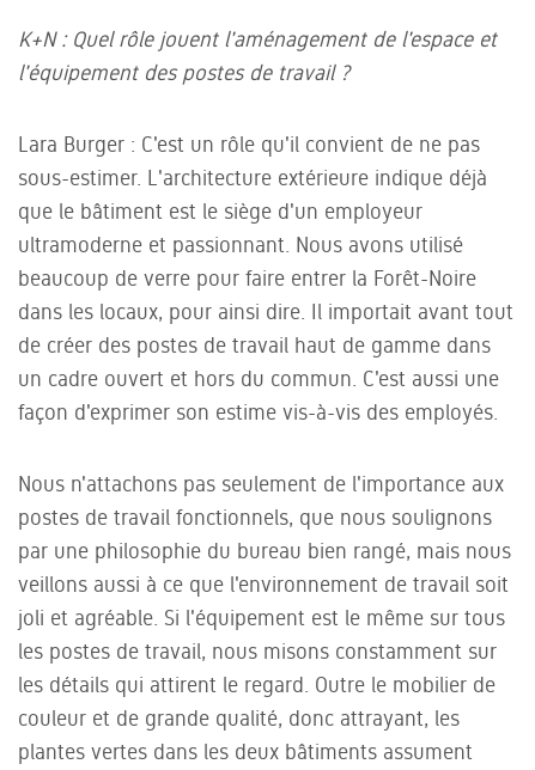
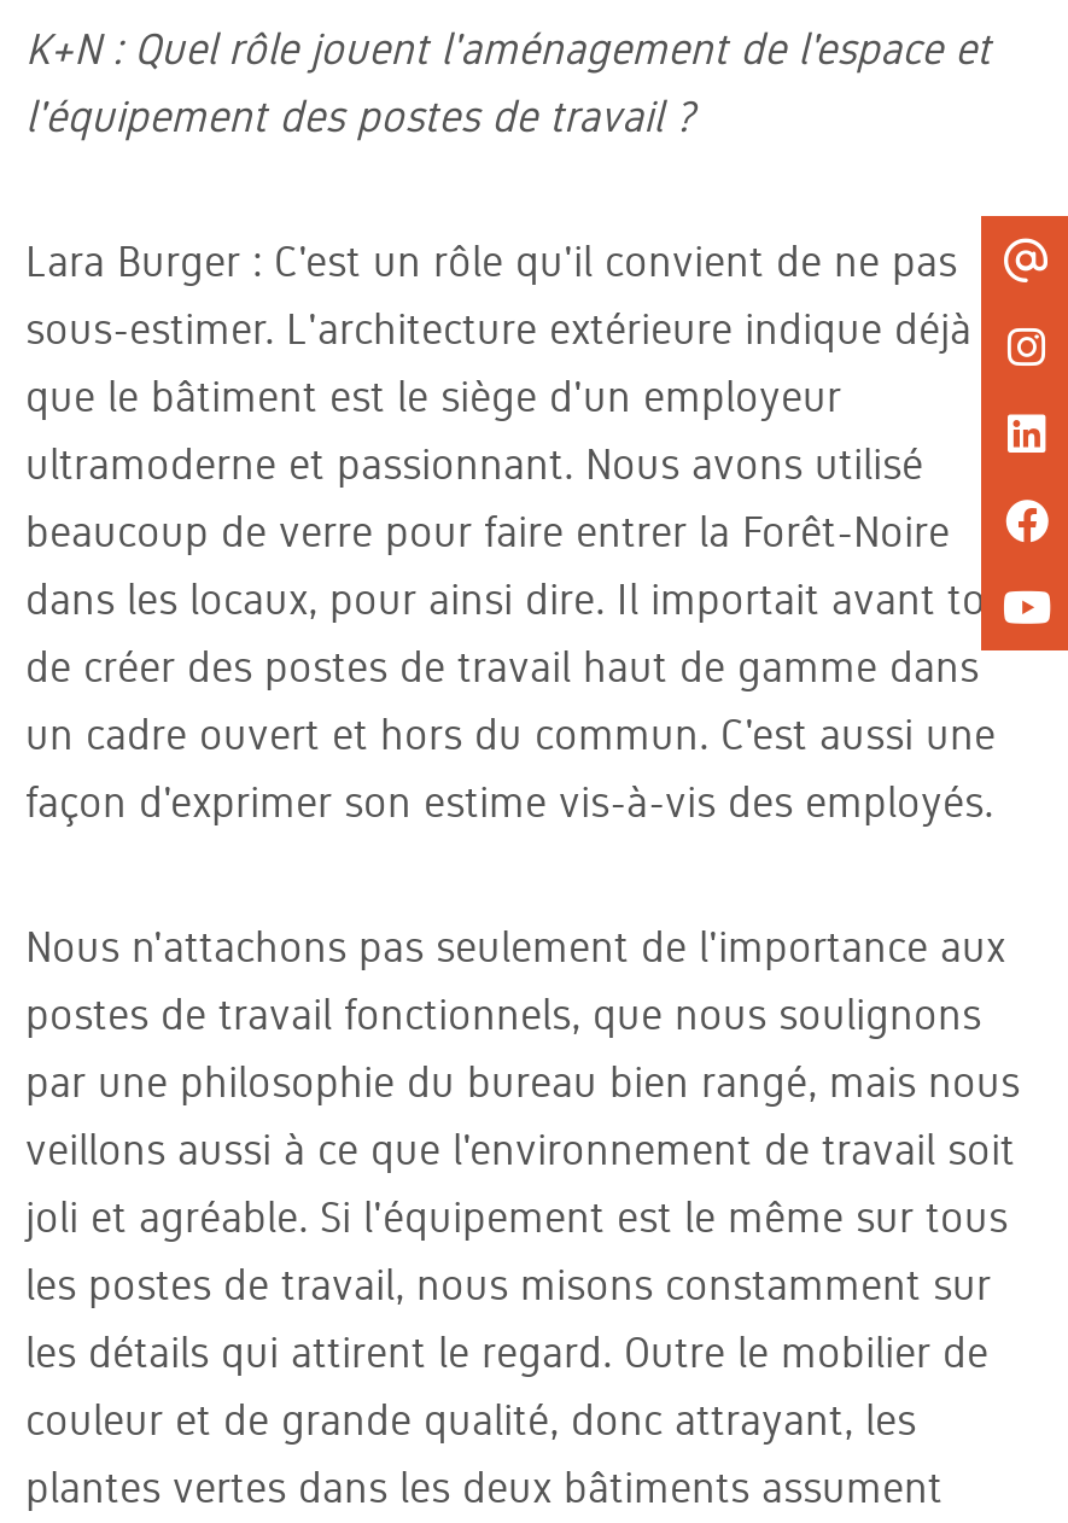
none -> [979,214,1061,653] [image]

